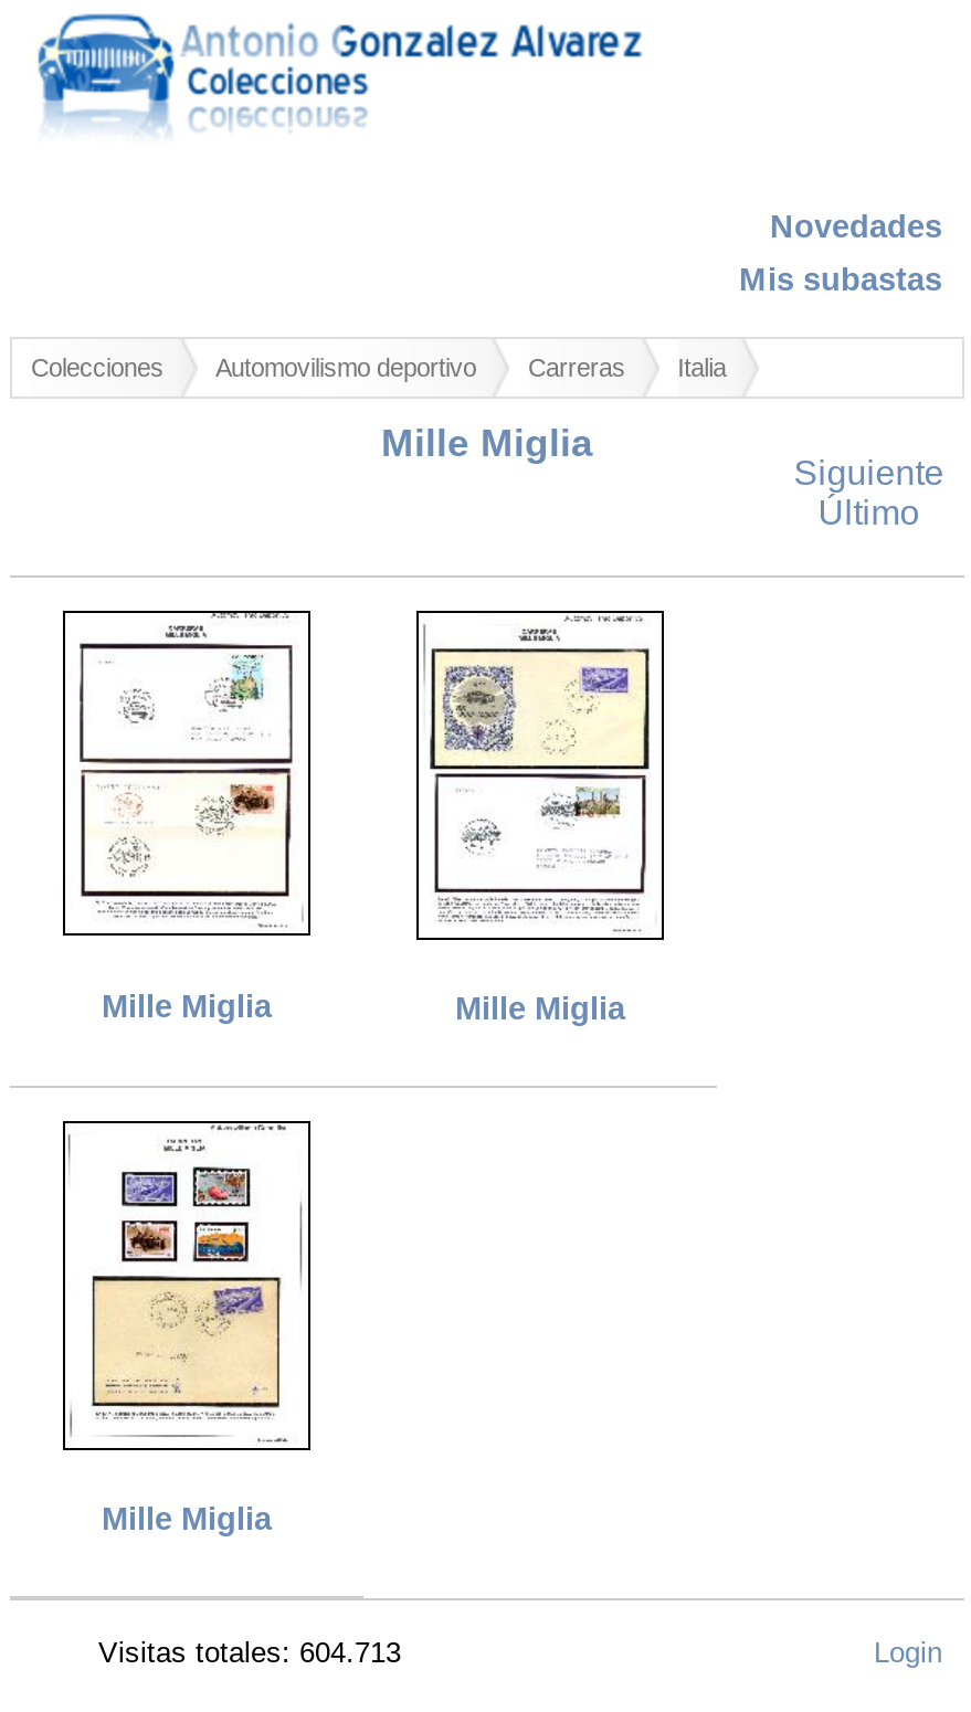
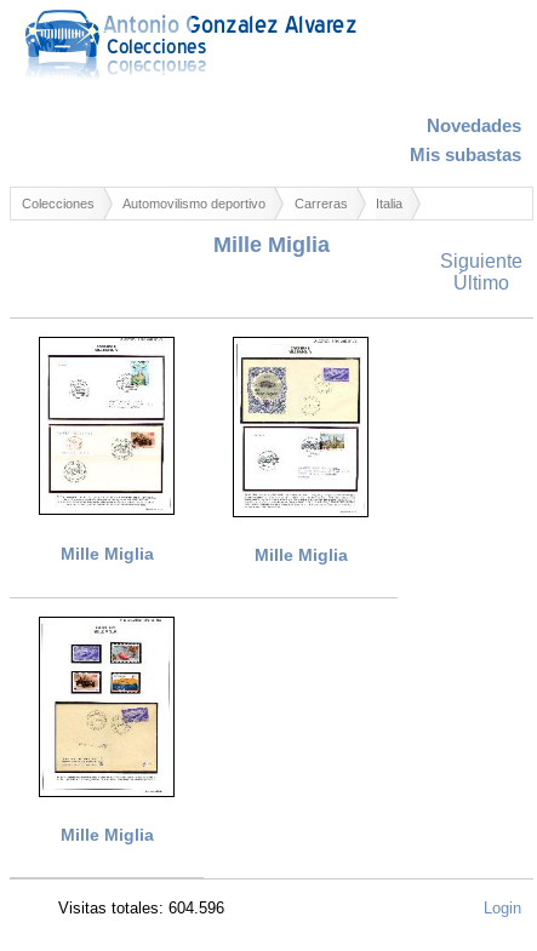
[98,1636,401,1669] Visitas totales: 604.713 -> [58,899,224,917] Visitas totales: 604.596

